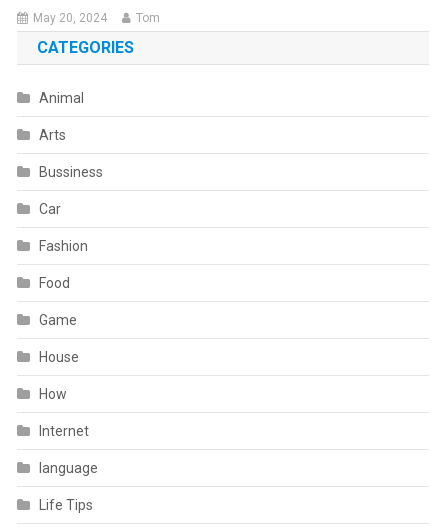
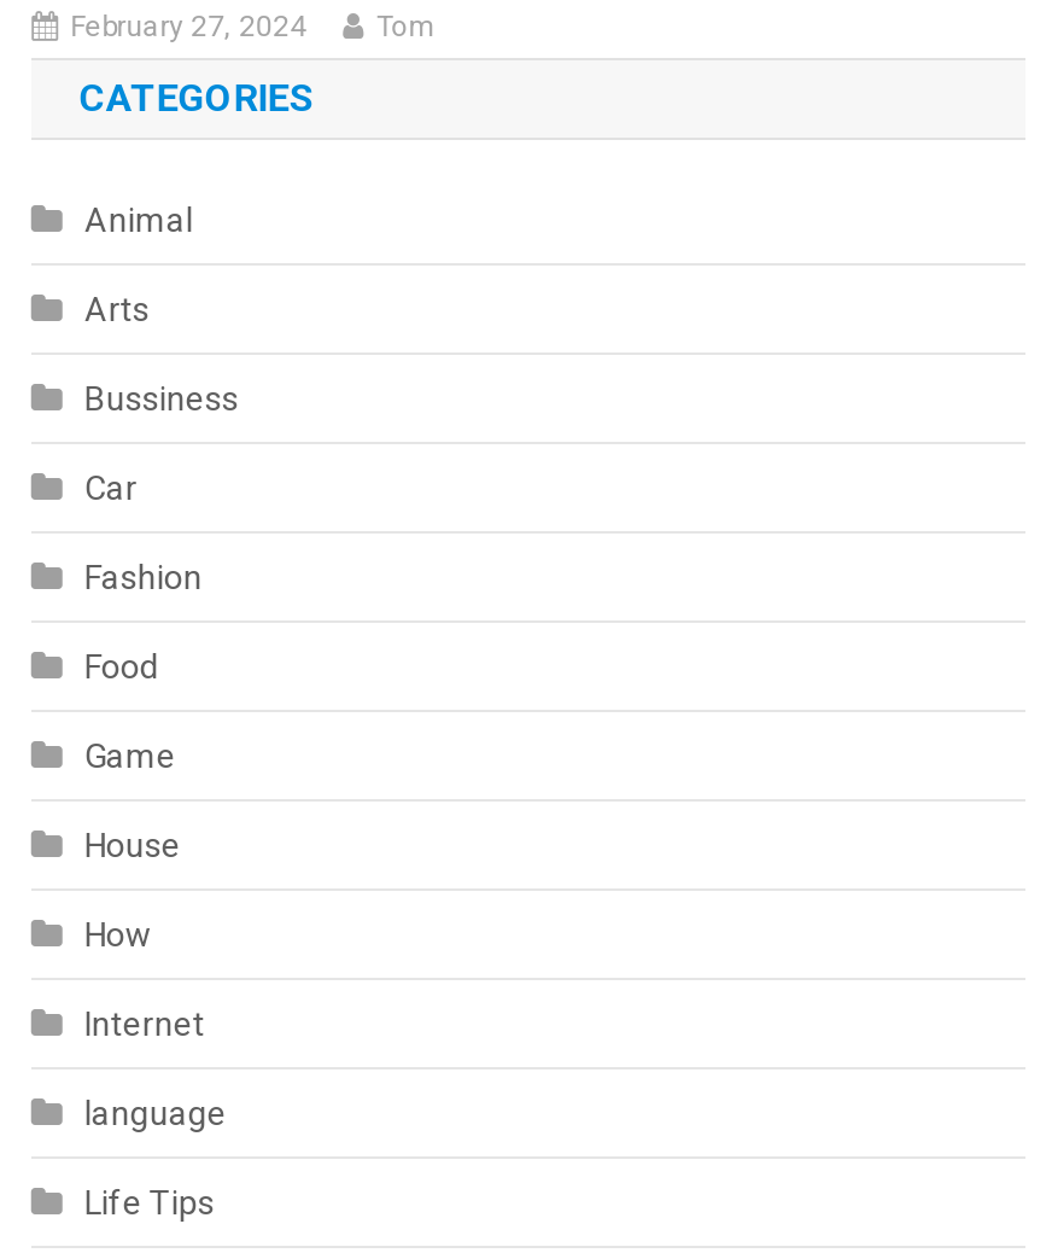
[33,11,107,25] May 20, 2024 -> [70,10,307,44] February 27, 2024

